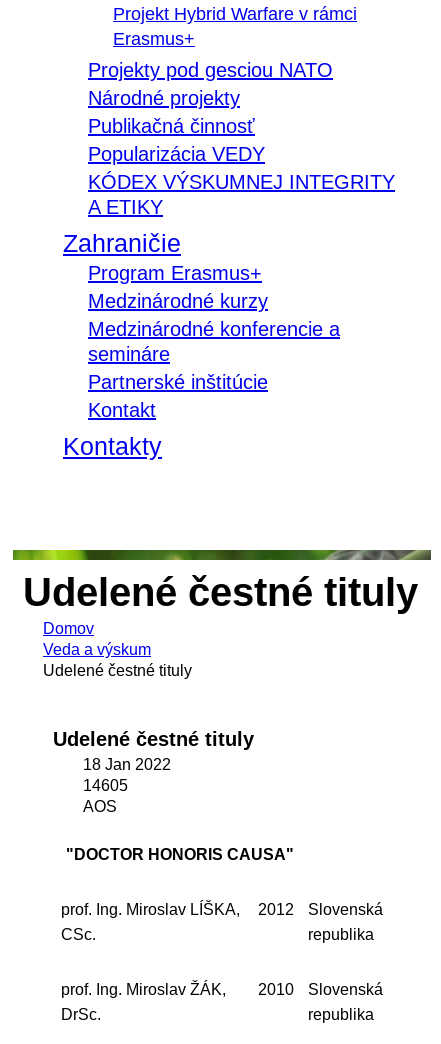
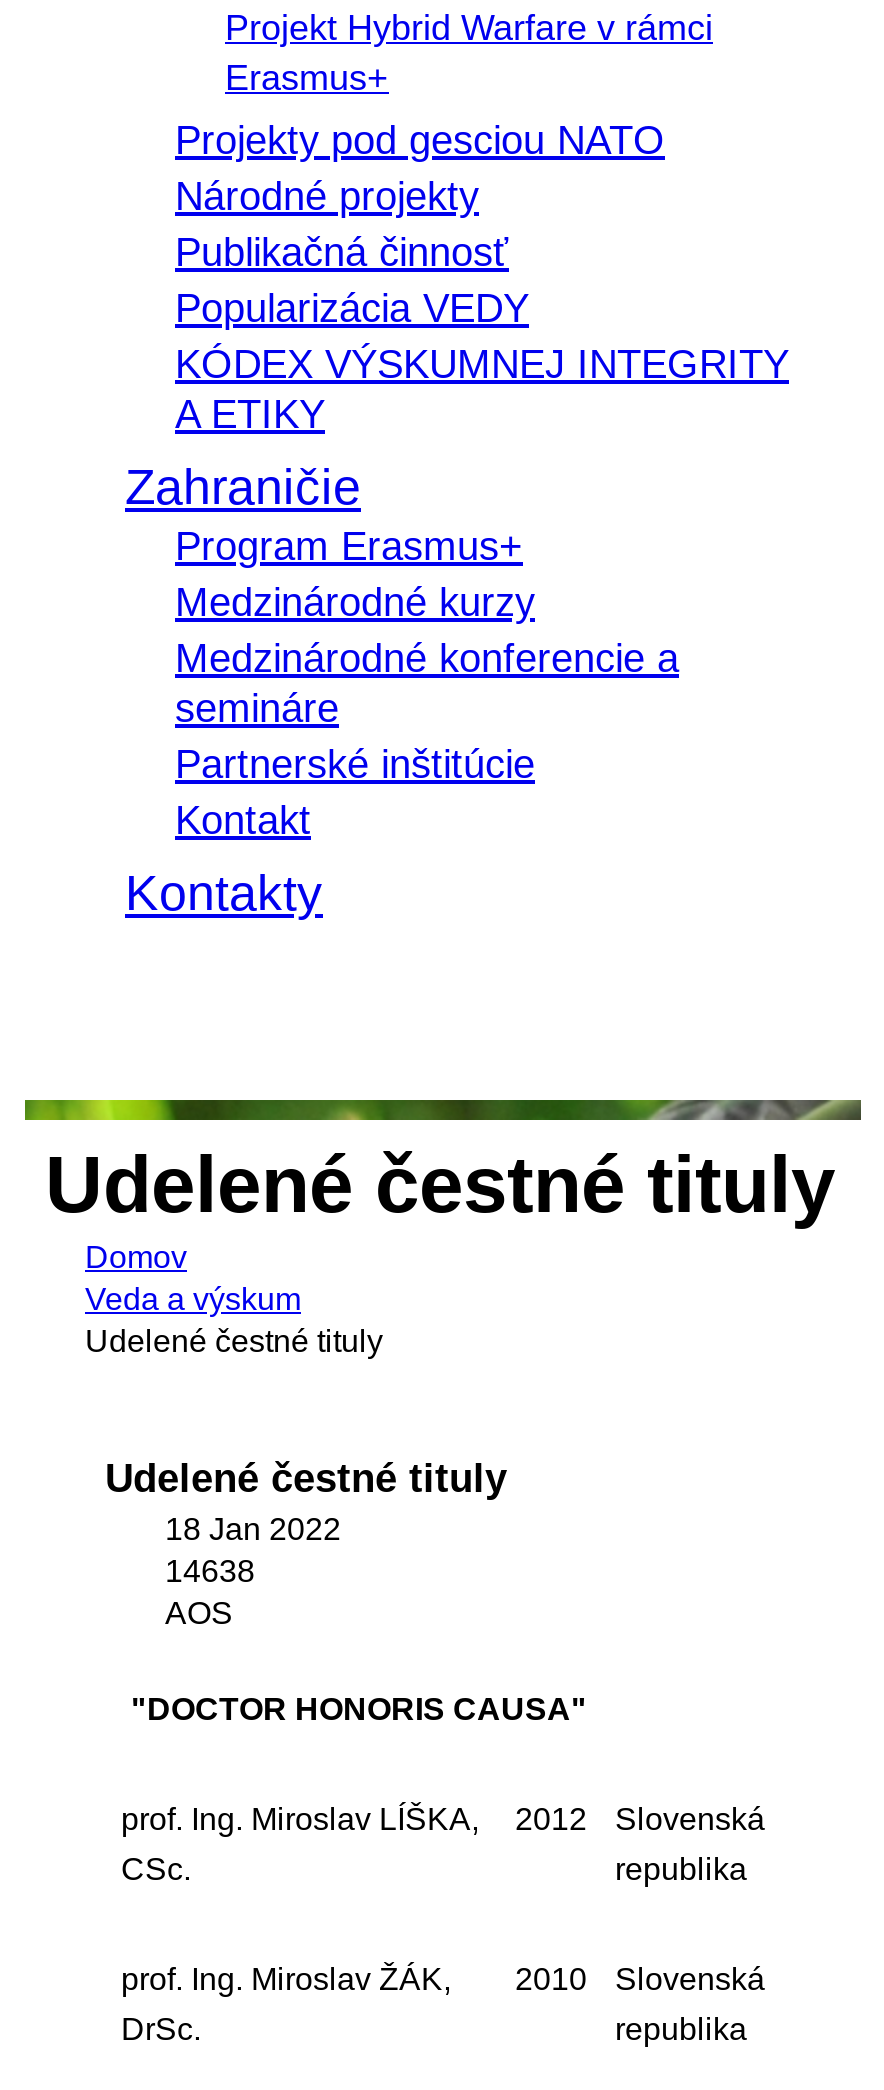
[83,777,128,794] 14605 -> [165,1554,255,1588] 14638

